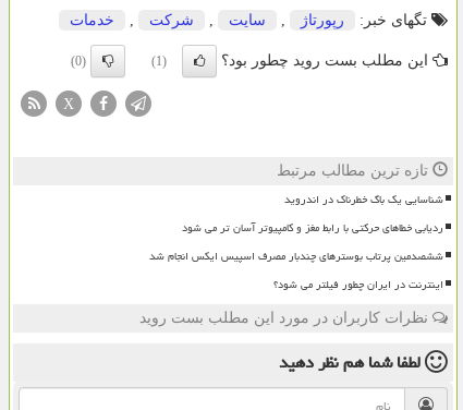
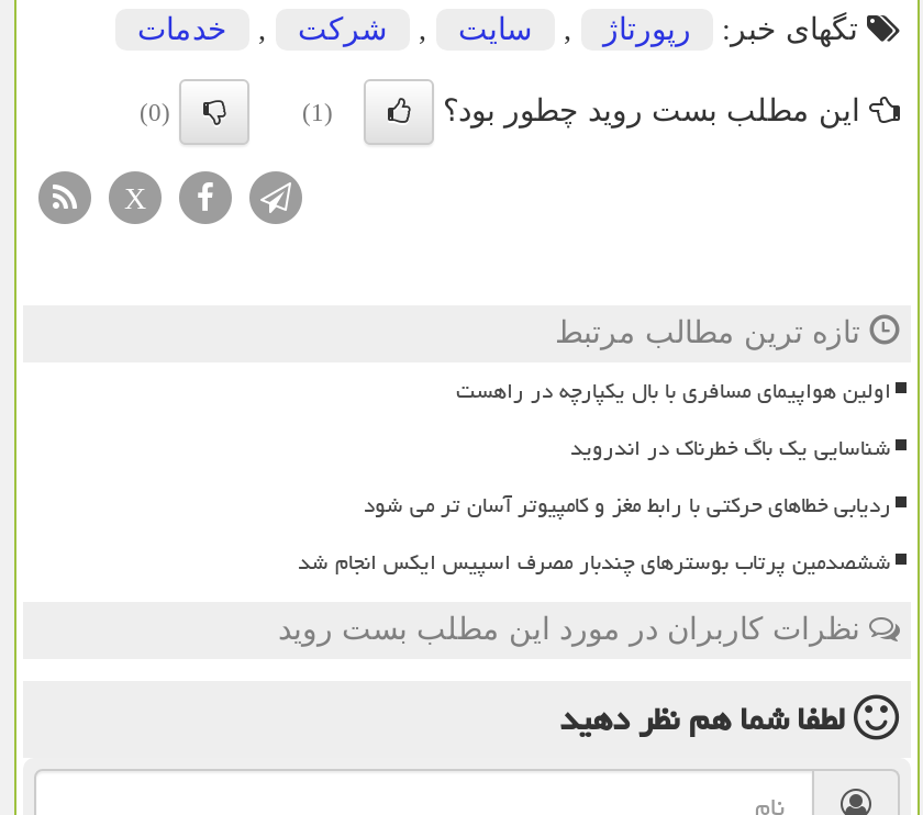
none -> [456,369,891,413] اولین هواپیمای مسافری با بال یکپارچه در راهست
moved [149,189,443,267] -> [298,426,891,585]: شناسایی یک باگ خطرناک در اندروید | ردیابی خطاهای حرکتی با رابط مغز و کامپیوتر آسان تر می شود | ششصدمین پرتاب بوسترهای چندبار مصرف اسپیس ایکس انجام شد
[273,274,443,296] اینترنت در ایران چطور فیلتر می شود؟ -> none

